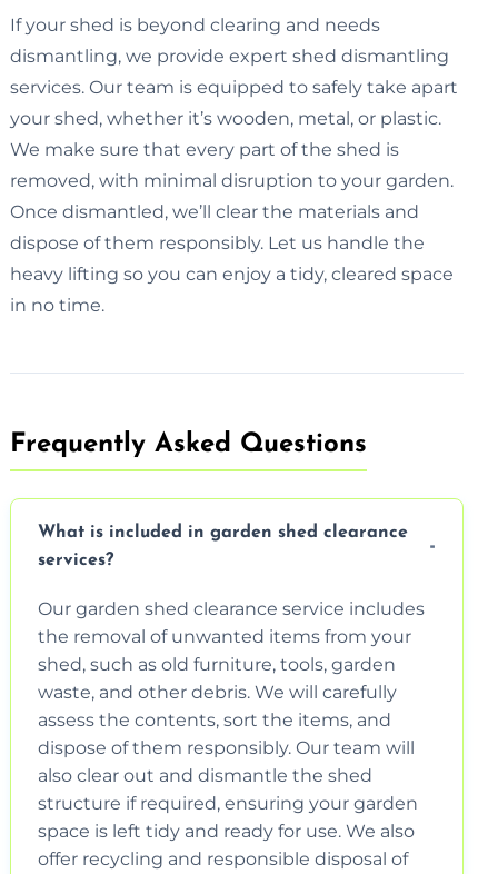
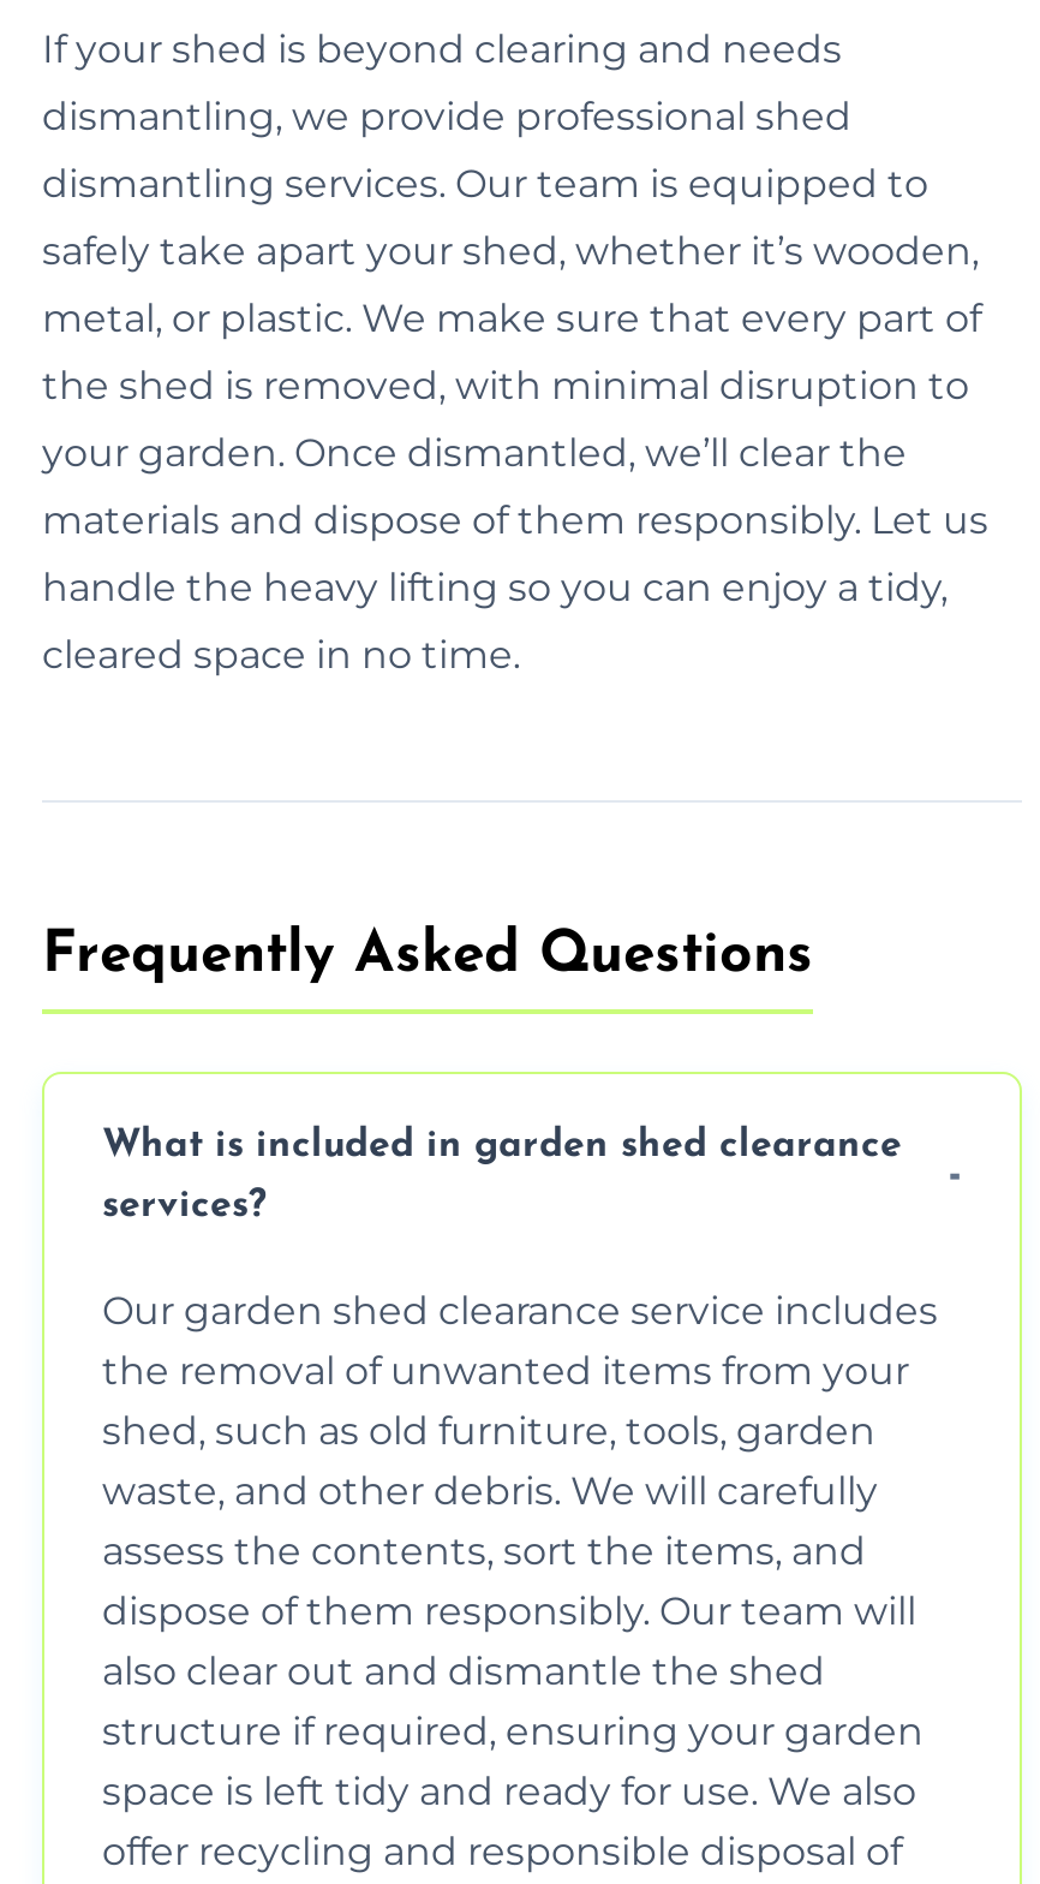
[10,45,449,66] dismantling, we provide expert shed dismantling -> [42,93,851,139] dismantling, we provide professional shed
[10,76,458,98] services. Our team is equipped to safely take apart -> [42,160,928,206] dismantling services. Our team is equipped to
[10,108,441,129] your shed, whether it’s wooden, metal, or plastic. -> [42,228,979,273] safely take apart your shed, whether it’s wooden,
[10,139,399,160] We make sure that every part of the shed is -> [42,295,981,341] metal, or plastic. We make sure that every part of
[10,170,454,191] removed, with minimal disruption to your garden. -> [42,362,969,408] the shed is removed, with minimal disruption to
[10,201,419,222] Once dismantled, we’ll clear the materials and -> [42,429,907,475] your garden. Once dismantled, we’ll clear the
[10,232,425,253] dispose of them responsibly. Let us handle the -> [42,497,988,542] materials and dispose of them responsibly. Let us
[10,263,454,284] heavy lifting so you can enjoy a tidy, cleared space -> [42,564,948,610] handle the heavy lifting so you can enjoy a tidy,
[10,294,104,315] in no time. -> [42,631,520,677] cleared space in no time.

